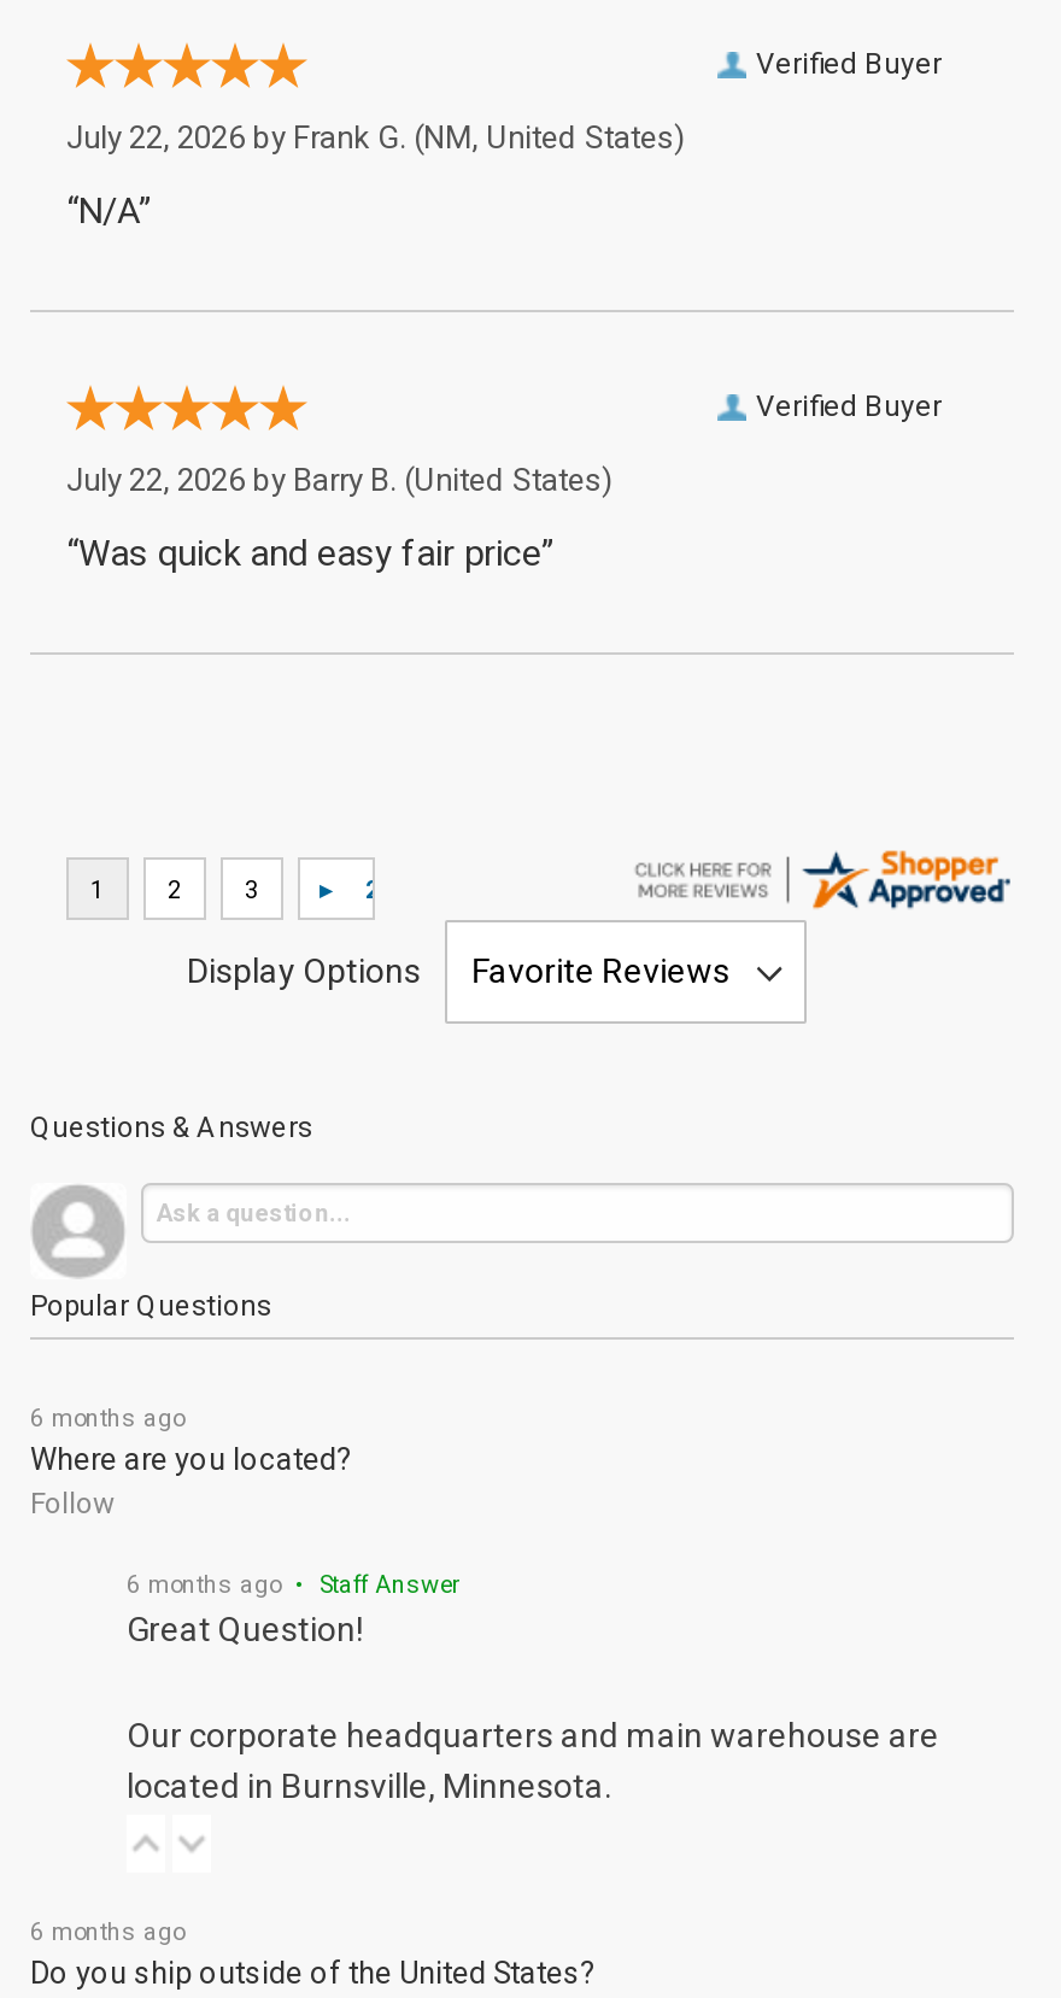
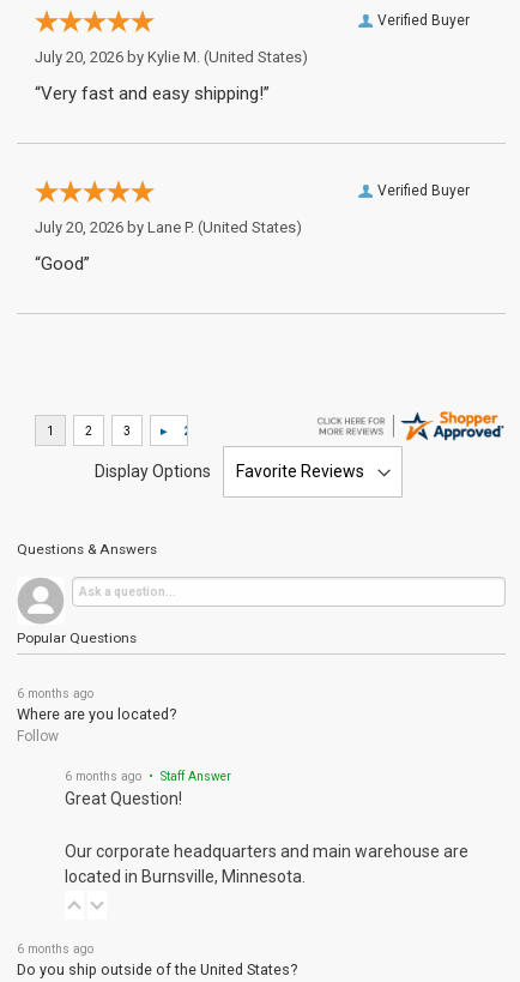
[66,119,686,156] July 22, 2026 by Frank G. (NM, United States) -> [35,48,308,66] July 20, 2026 by Kylie M. (United States)
[66,189,151,233] “N/A” -> [35,83,270,104] “Very fast and easy shipping!”
[66,462,614,498] July 22, 2026 by Barry B. (United States) -> [35,218,302,236] July 20, 2026 by Lane P. (United States)
[66,532,553,575] “Was quick and easy fair price” -> [35,253,90,275] “Good”

